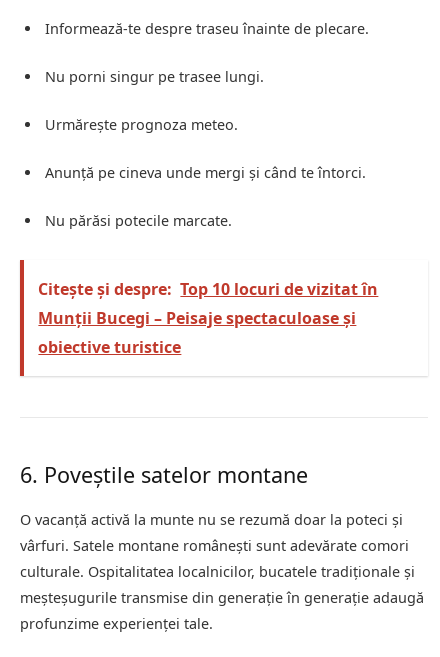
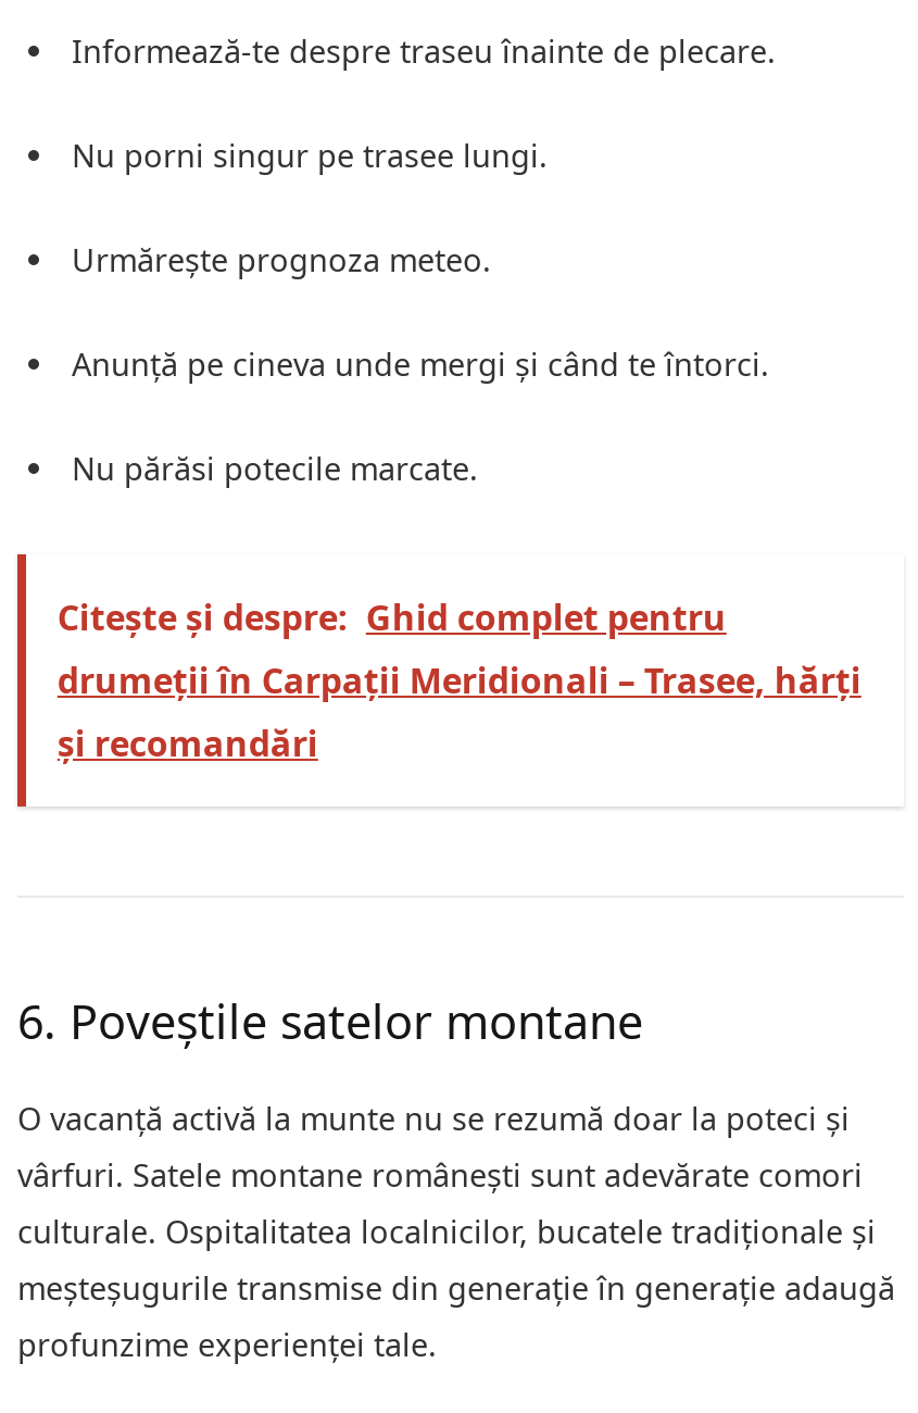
[38,278,378,358] Citește și despre: Top 10 locuri de vizitat în | Munții Bucegi – Peisaje spectaculoase și | obiective turistice -> [57,593,861,767] Citește și despre: Ghid complet pentru | drumeții în Carpații Meridionali – Trasee, hărți | și recomandări

